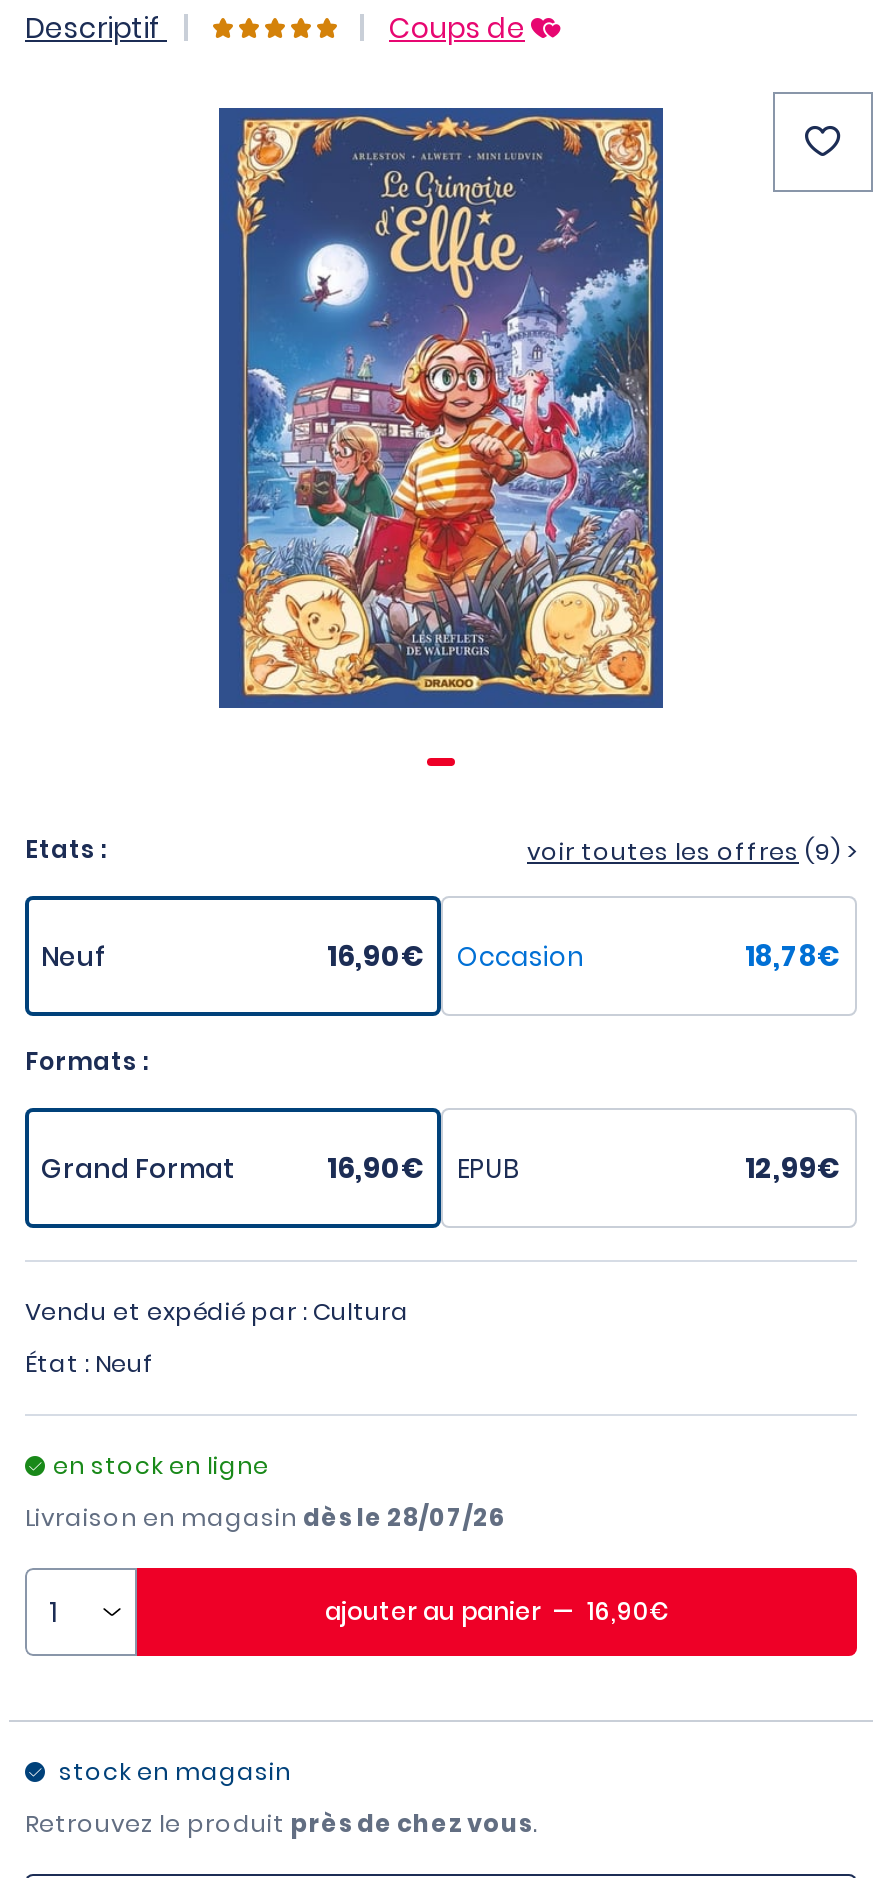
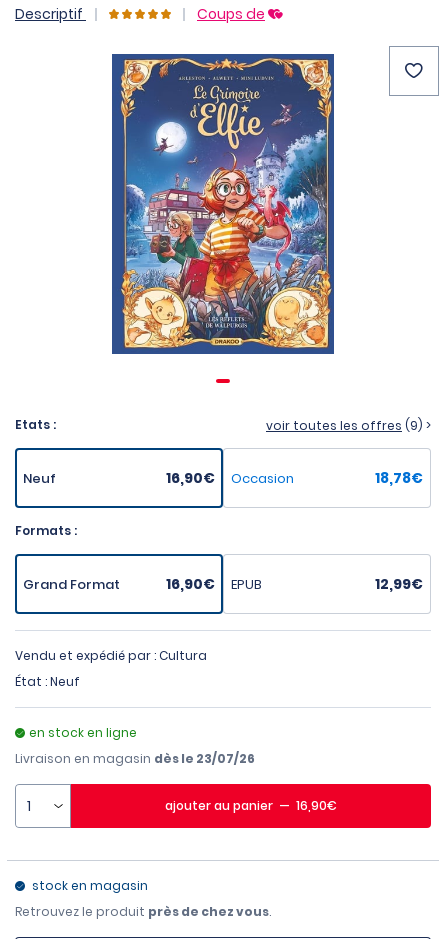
[25,1500,505,1534] Livraison en magasin dès le 28/07/26 -> [15,750,255,767] Livraison en magasin dès le 23/07/26

